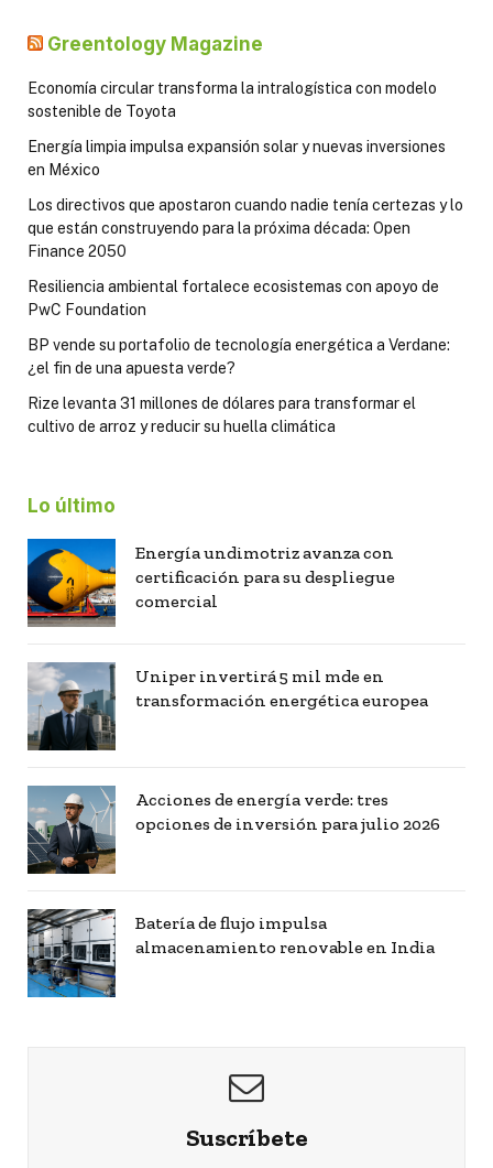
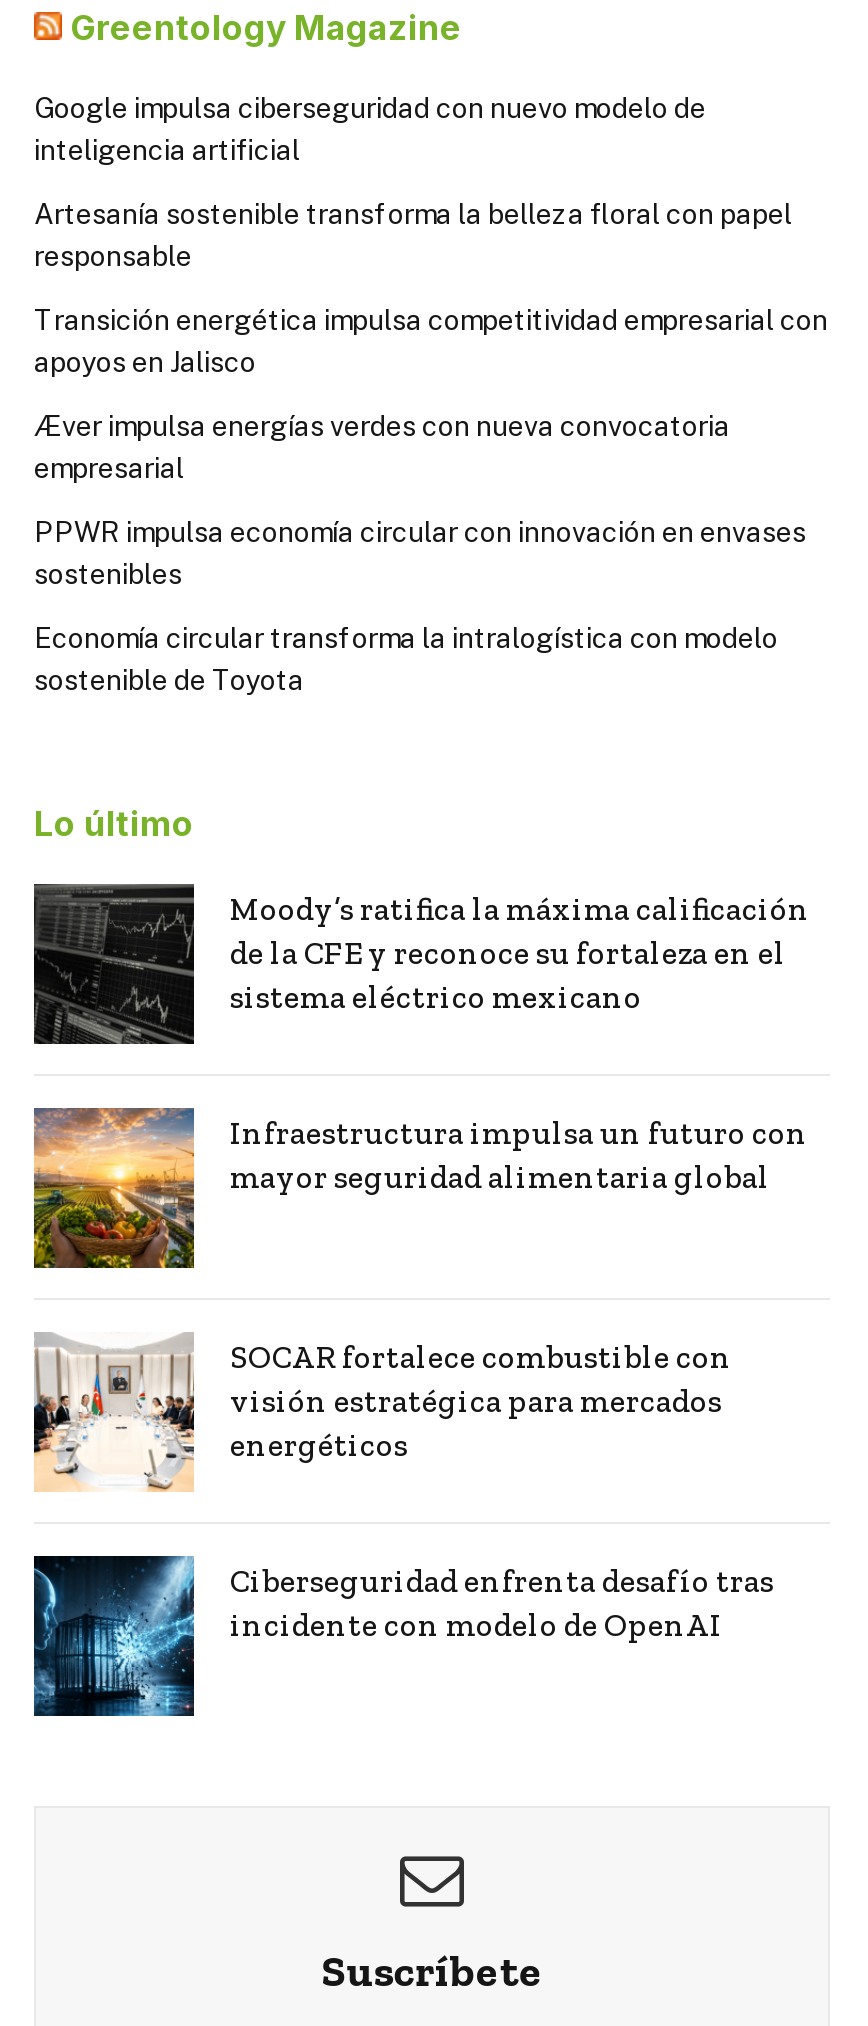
none -> [34,93,828,591] Google impulsa ciberseguridad con nuevo modelo de | inteligencia artificial | Artesanía sostenible transforma la belleza floral con papel | responsable | Transición energética impulsa competitividad empresarial con | apoyos en Jalisco | Æver impulsa energías verdes con nueva convocatoria | empresarial | PPWR impulsa economía circular con innovación en envases | sostenibles
moved [28,80,437,121] -> [34,623,778,697]: Economía circular transforma la intralogística con modelo | sostenible de Toyota
[28,138,463,436] Energía limpia impulsa expansión solar y nuevas inversiones | en México | Los directivos que apostaron cuando nadie tenía certezas y lo | que están construyendo para la próxima década: Open | Finance 2050 | Resiliencia ambiental fortalece ecosistemas con apoyo de | PwC Foundation | BP vende su portafolio de tecnología energética a Verdane: | ¿el fin de una apuesta verde? | Rize levanta 31 millones de dólares para transformar el | cultivo de arroz y reducir su huella climática -> none
[26,538,395,627] [image] | Energía undimotriz avanza con | certificación para su despliegue | comercial -> [32,882,810,1044] [image] | Moody’s ratifica la máxima calificación | de la CFE y reconoce su fortaleza en el | sistema eléctrico mexicano
[26,662,428,750] [image] | Uniper invertirá 5 mil mde en | transformación energética europea -> [32,1108,808,1270] [image] | Infraestructura impulsa un futuro con | mayor seguridad alimentaria global
[26,785,440,875] [image] | Acciones de energía verde: tres | opciones de inversión para julio 2026 -> [32,1332,732,1492] [image] | SOCAR fortalece combustible con | visión estratégica para mercados | energéticos
[26,908,435,998] [image] | Batería de flujo impulsa | almacenamiento renovable en India -> [32,1554,774,1718] [image] | Ciberseguridad enfrenta desafío tras | incidente con modelo de OpenAI

